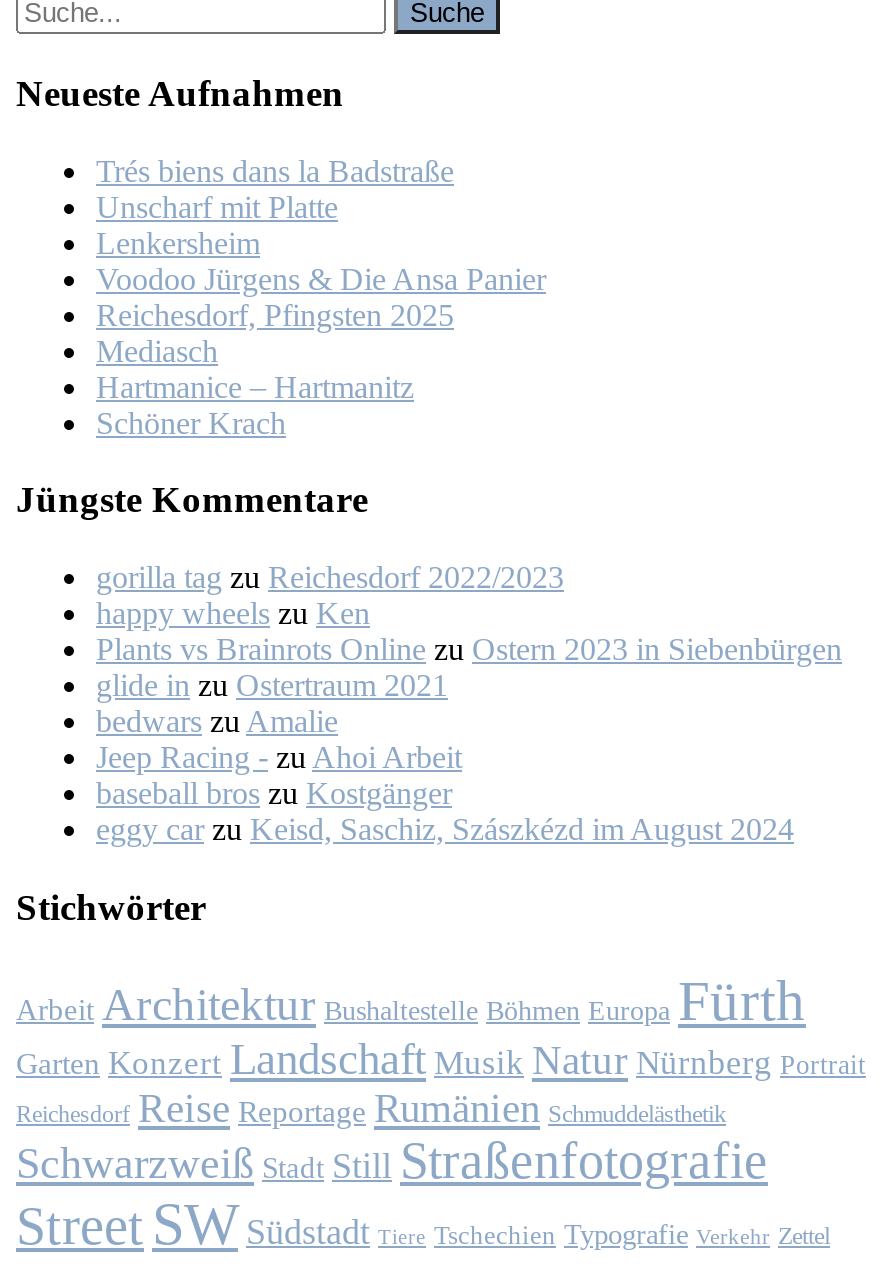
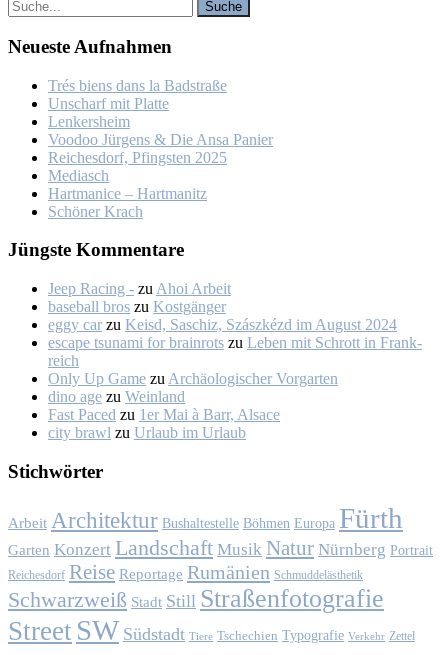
[96,560,842,738] gorilla tag zu Reichesdorf 2022/2023 | happy wheels zu Ken | Plants vs Brainrots Online zu Ostern 2023 in Siebenbürgen | glide in zu Ostertraum 2021 | bedwars zu Amalie -> none
moved [96,740,794,846] -> [48,280,397,333]: Jeep Racing - zu Ahoi Arbeit | baseball bros zu Kostgänger | eggy car zu Keisd, Saschiz, Szászkézd im August 2024
none -> [48,334,422,441] escape tsunami for brainrots zu Leben mit Schrott in Frank | reich | Only Up Game zu Archäologischer Vorgarten | dino age zu Weinland | Fast Paced zu 1er Mai à Barr, Alsace | city brawl zu Urlaub im Urlaub

